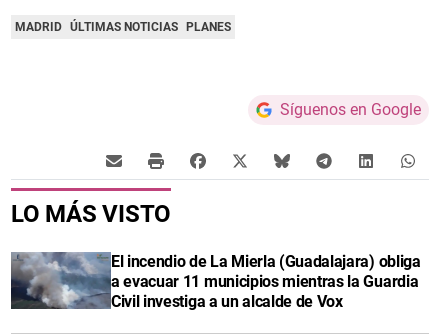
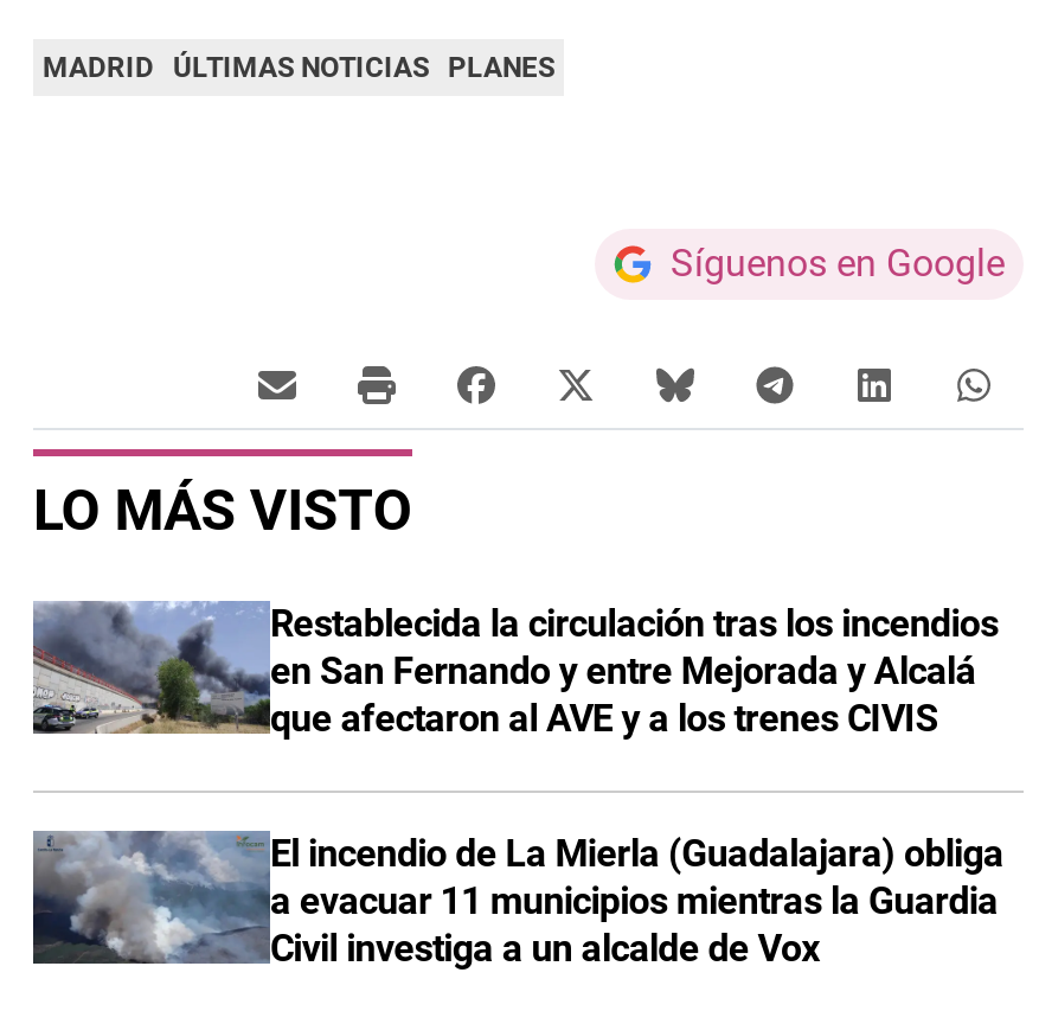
none -> [31,600,998,740] [image] | Restablecida la circulación tras los incendios | en San Fernando y entre Mejorada y Alcalá | que afectaron al AVE y a los trenes CIVIS

